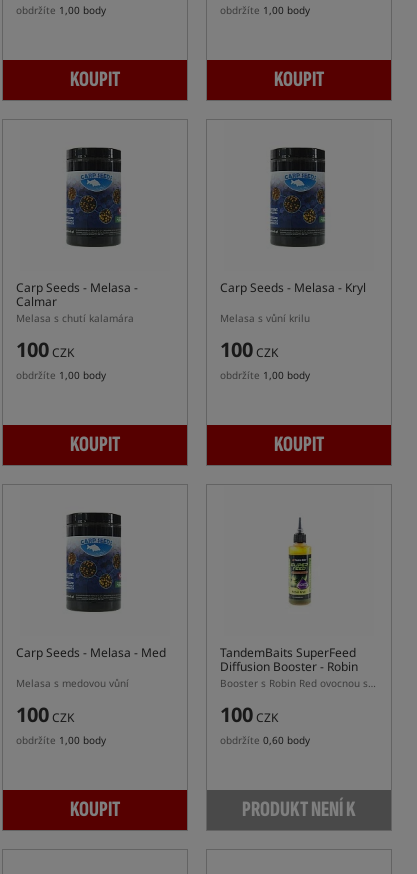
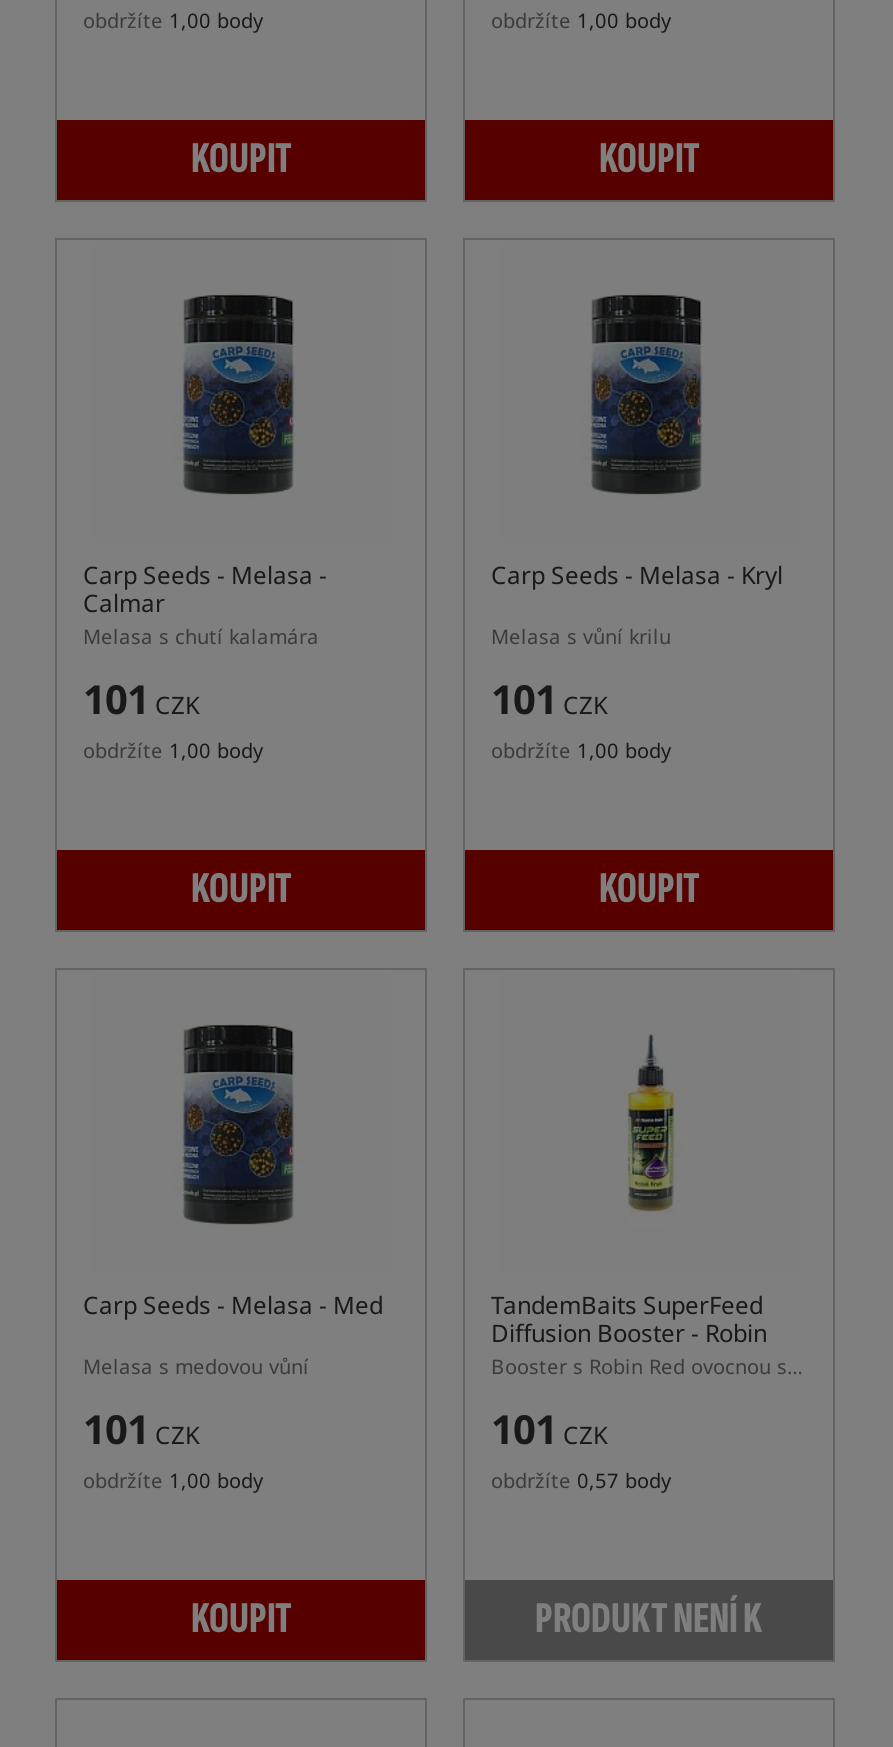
[16,336,74,363] 100 CZK -> [83,672,199,726] 101 CZK
[220,336,278,363] 100 CZK -> [491,672,607,726] 101 CZK
[16,701,74,728] 100 CZK -> [83,1402,199,1456] 101 CZK
[220,701,278,728] 100 CZK -> [491,1402,607,1456] 101 CZK
[220,733,310,747] obdržíte 0,60 body -> [491,1466,671,1494] obdržíte 0,57 body

